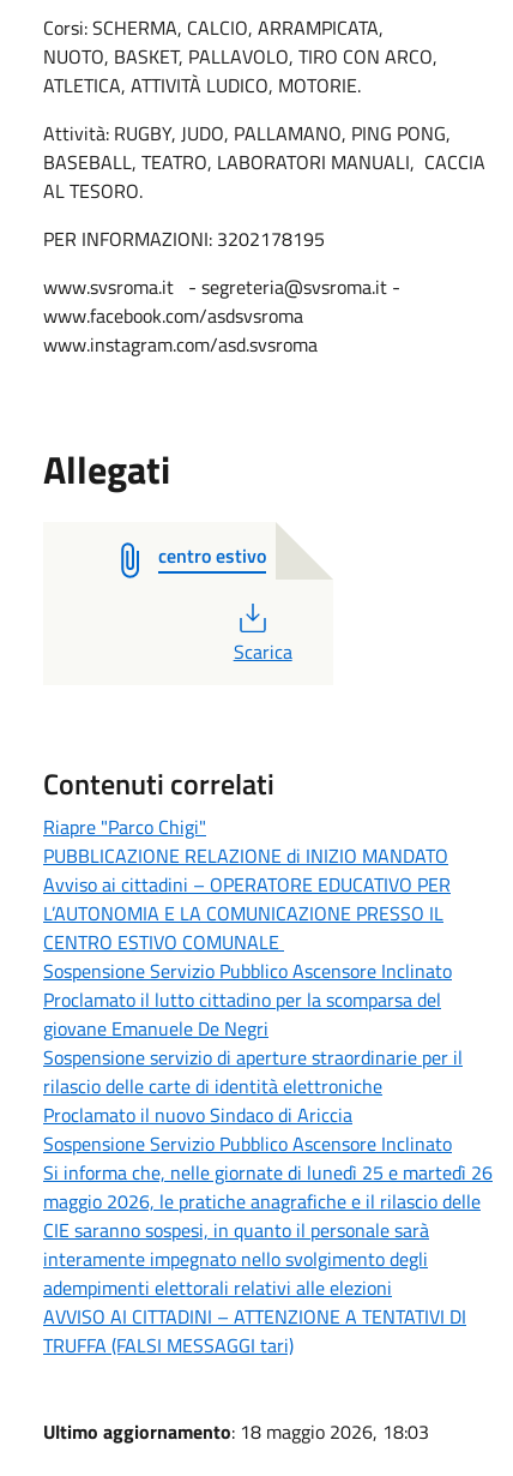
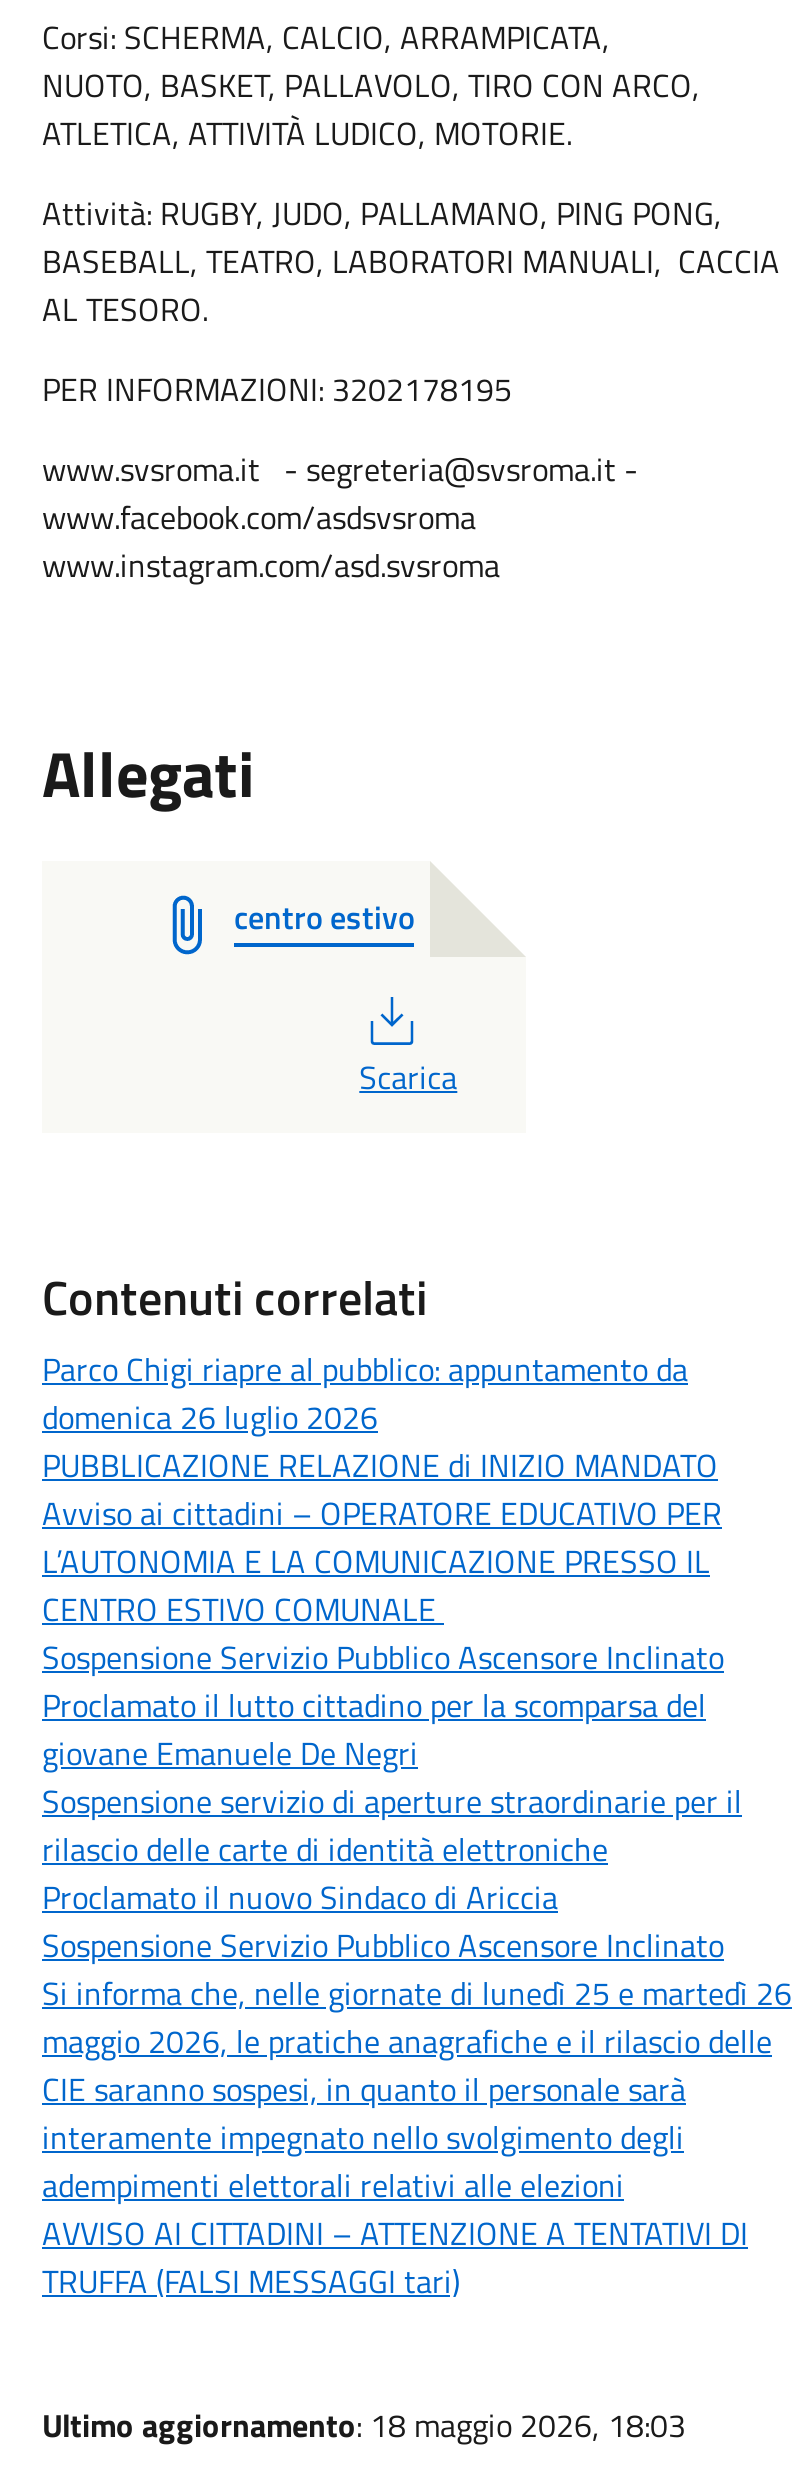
[43,812,206,841] Riapre "Parco Chigi" -> [42,1344,688,1440] Parco Chigi riapre al pubblico: appuntamento da | domenica 26 luglio 2026

